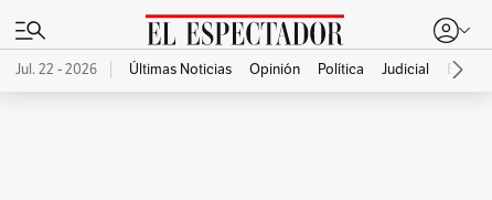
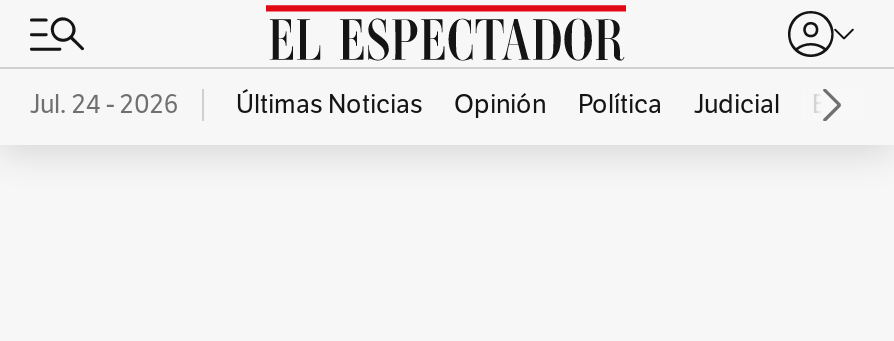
[15,61,97,78] Jul. 22 - 2026 -> [30,89,178,121] Jul. 24 - 2026

